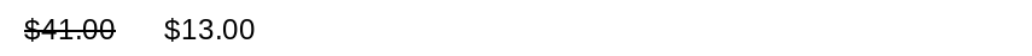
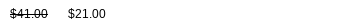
[164,14,256,47] $13.00 -> [68,7,106,21] $21.00

